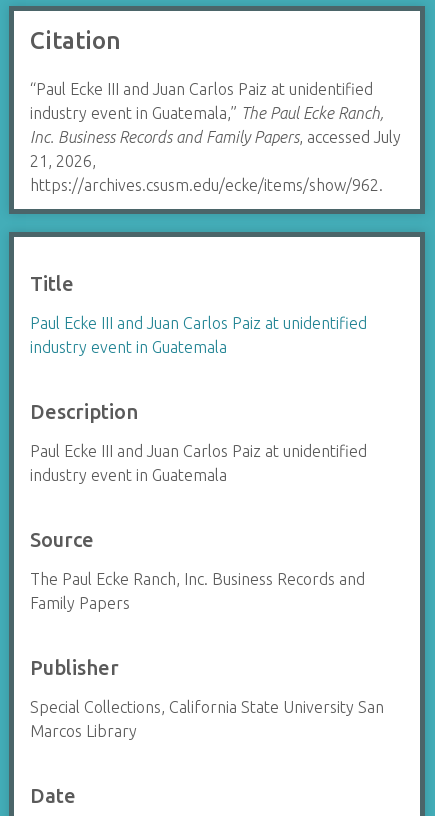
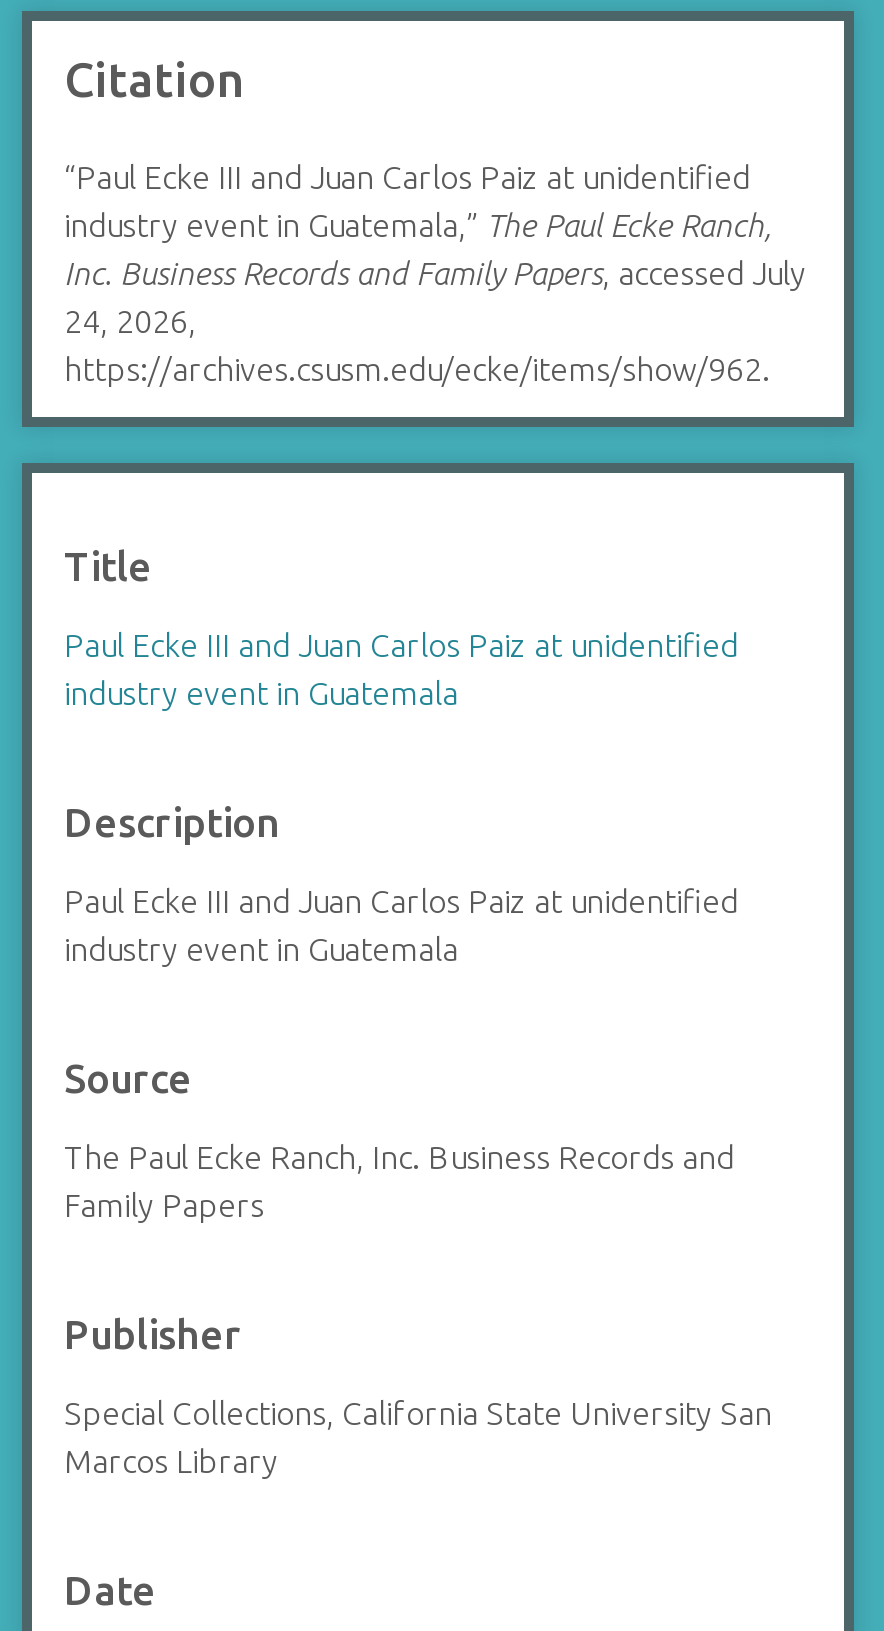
[30,152,96,170] 21, 2026, -> [64,302,196,338] 24, 2026,

